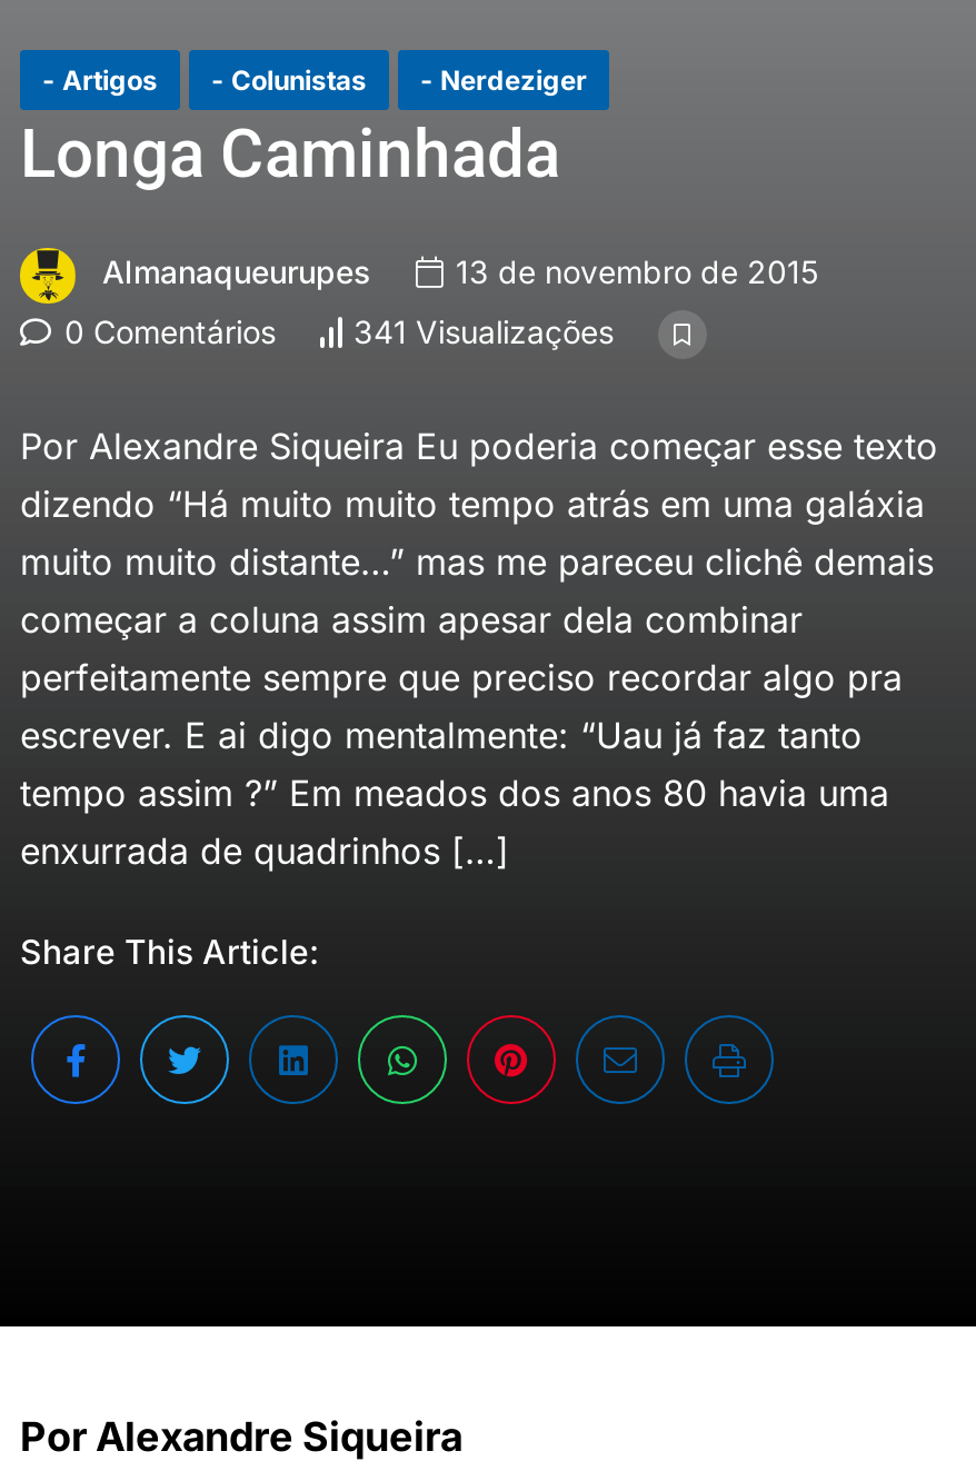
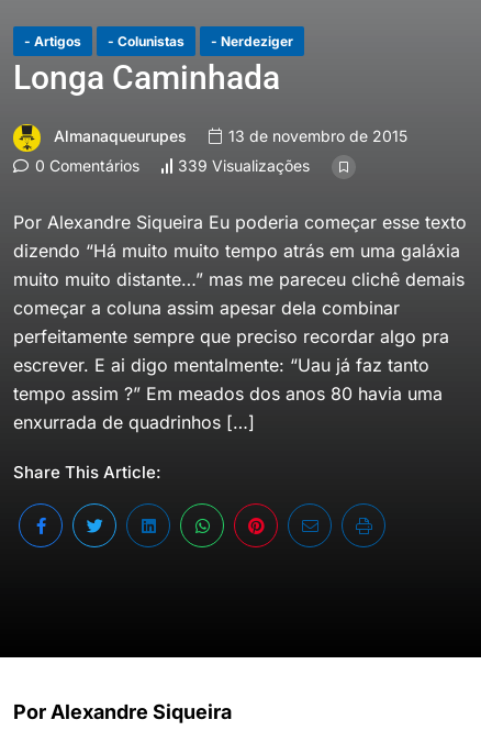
[353,313,614,351] 341 Visualizações -> [178,156,310,175] 339 Visualizações

